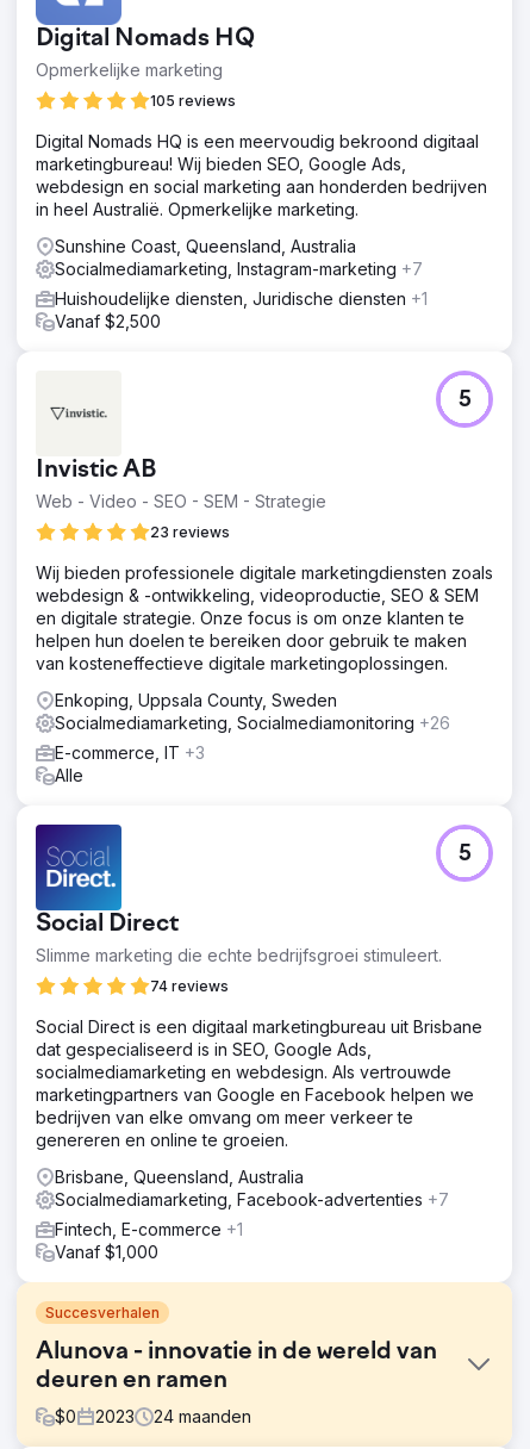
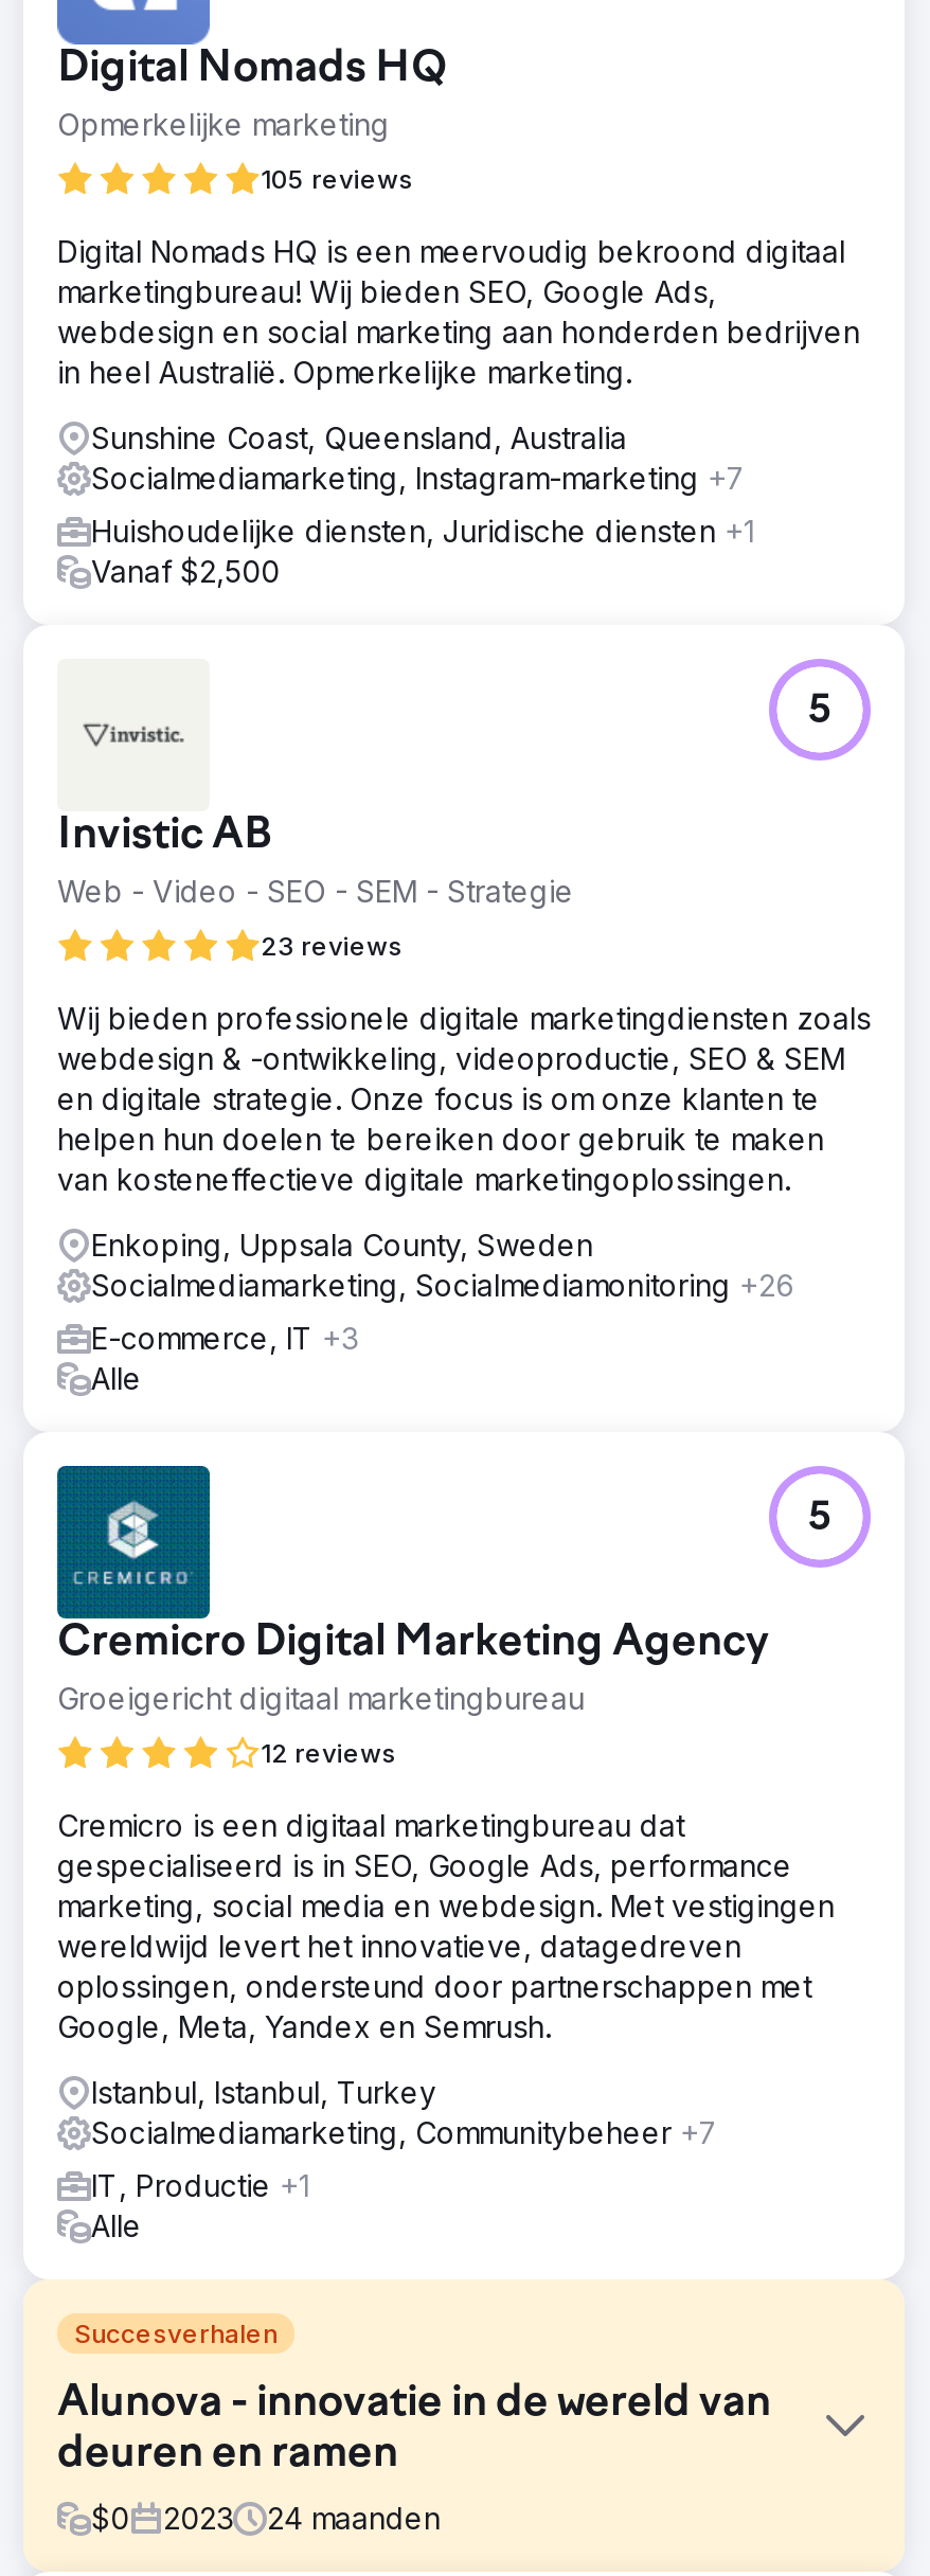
[35,825,442,965] [image] | Social Direct | Slimme marketing die echte bedrijfsgroei stimuleert. -> [55,1464,769,1716] [image] | Cremicro Digital Marketing Agency | Groeigericht digitaal marketingbureau
[150,977,229,995] 74 reviews -> [261,1737,396,1769] 12 reviews
[36,1016,482,1150] Social Direct is een digitaal marketingbureau uit Brisbane | dat gespecialiseerd is in SEO, Google Ads, | socialmediamarketing en webdesign. Als vertrouwde | marketingpartners van Google en Facebook helpen we | bedrijven van elke omvang om meer verkeer te | genereren en online te groeien. -> [57,1807,835,2044] Cremicro is een digitaal marketingbureau dat | gespecialiseerd is in SEO, Google Ads, performance | marketing, social media en webdesign. Met vestigingen | wereldwijd levert het innovatieve, datagedreven | oplossingen, ondersteund door partnerschappen met | Google, Meta, Yandex en Semrush.
[55,1167,449,1209] Brisbane, Queensland, Australia | Socialmediamarketing, Facebook-advertenties +7 -> [91,2074,718,2150] Istanbul, Istanbul, Turkey | Socialmediamarketing, Communitybeheer +7
[55,1219,243,1262] Fintech, E-commerce +1 | Vanaf $1,000 -> [91,2167,309,2243] IT, Productie +1 | Alle

